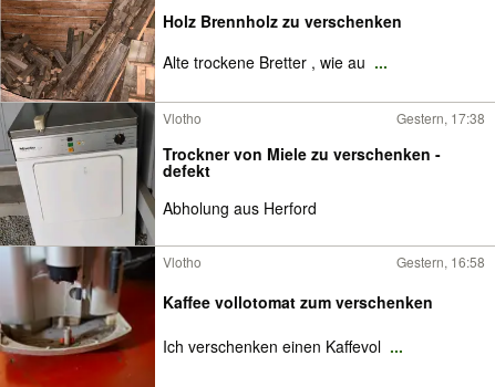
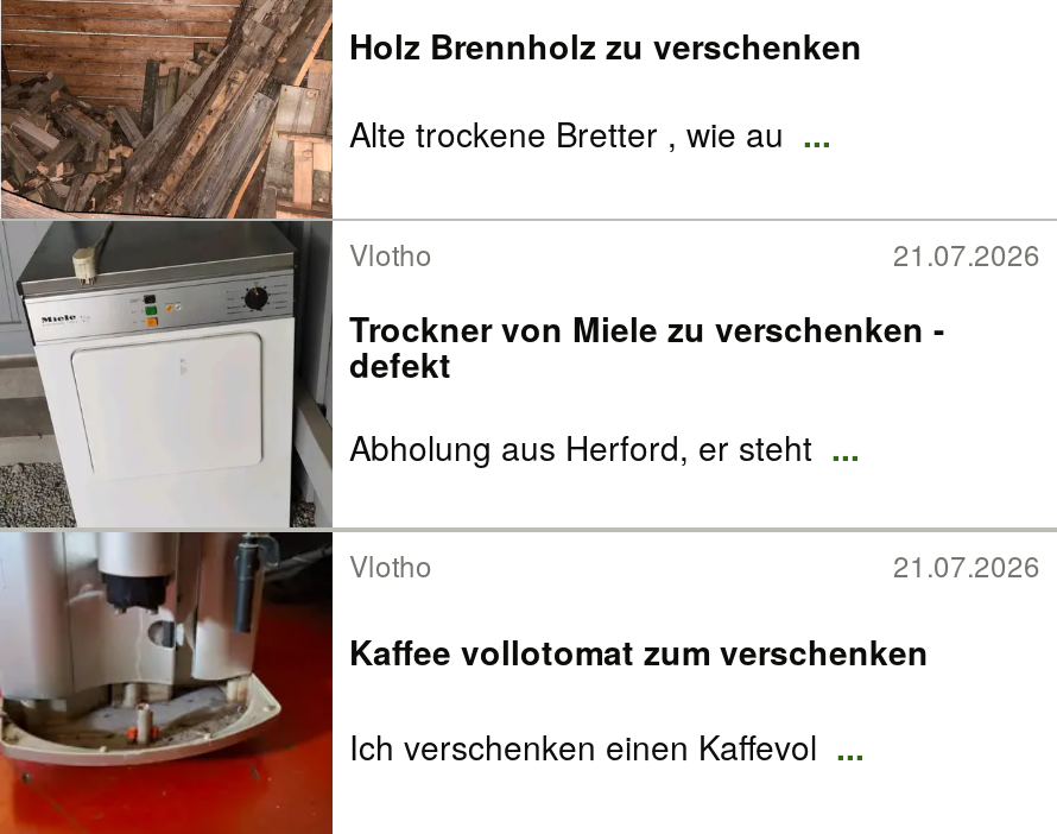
[396,108,485,127] Gestern, 17:38 -> [893,233,1040,273] 21.07.2026
[163,197,317,219] Abholung aus Herford -> [349,423,860,470] Abholung aus Herford, er steht ...
[396,252,485,271] Gestern, 16:58 -> [893,544,1040,585] 21.07.2026

